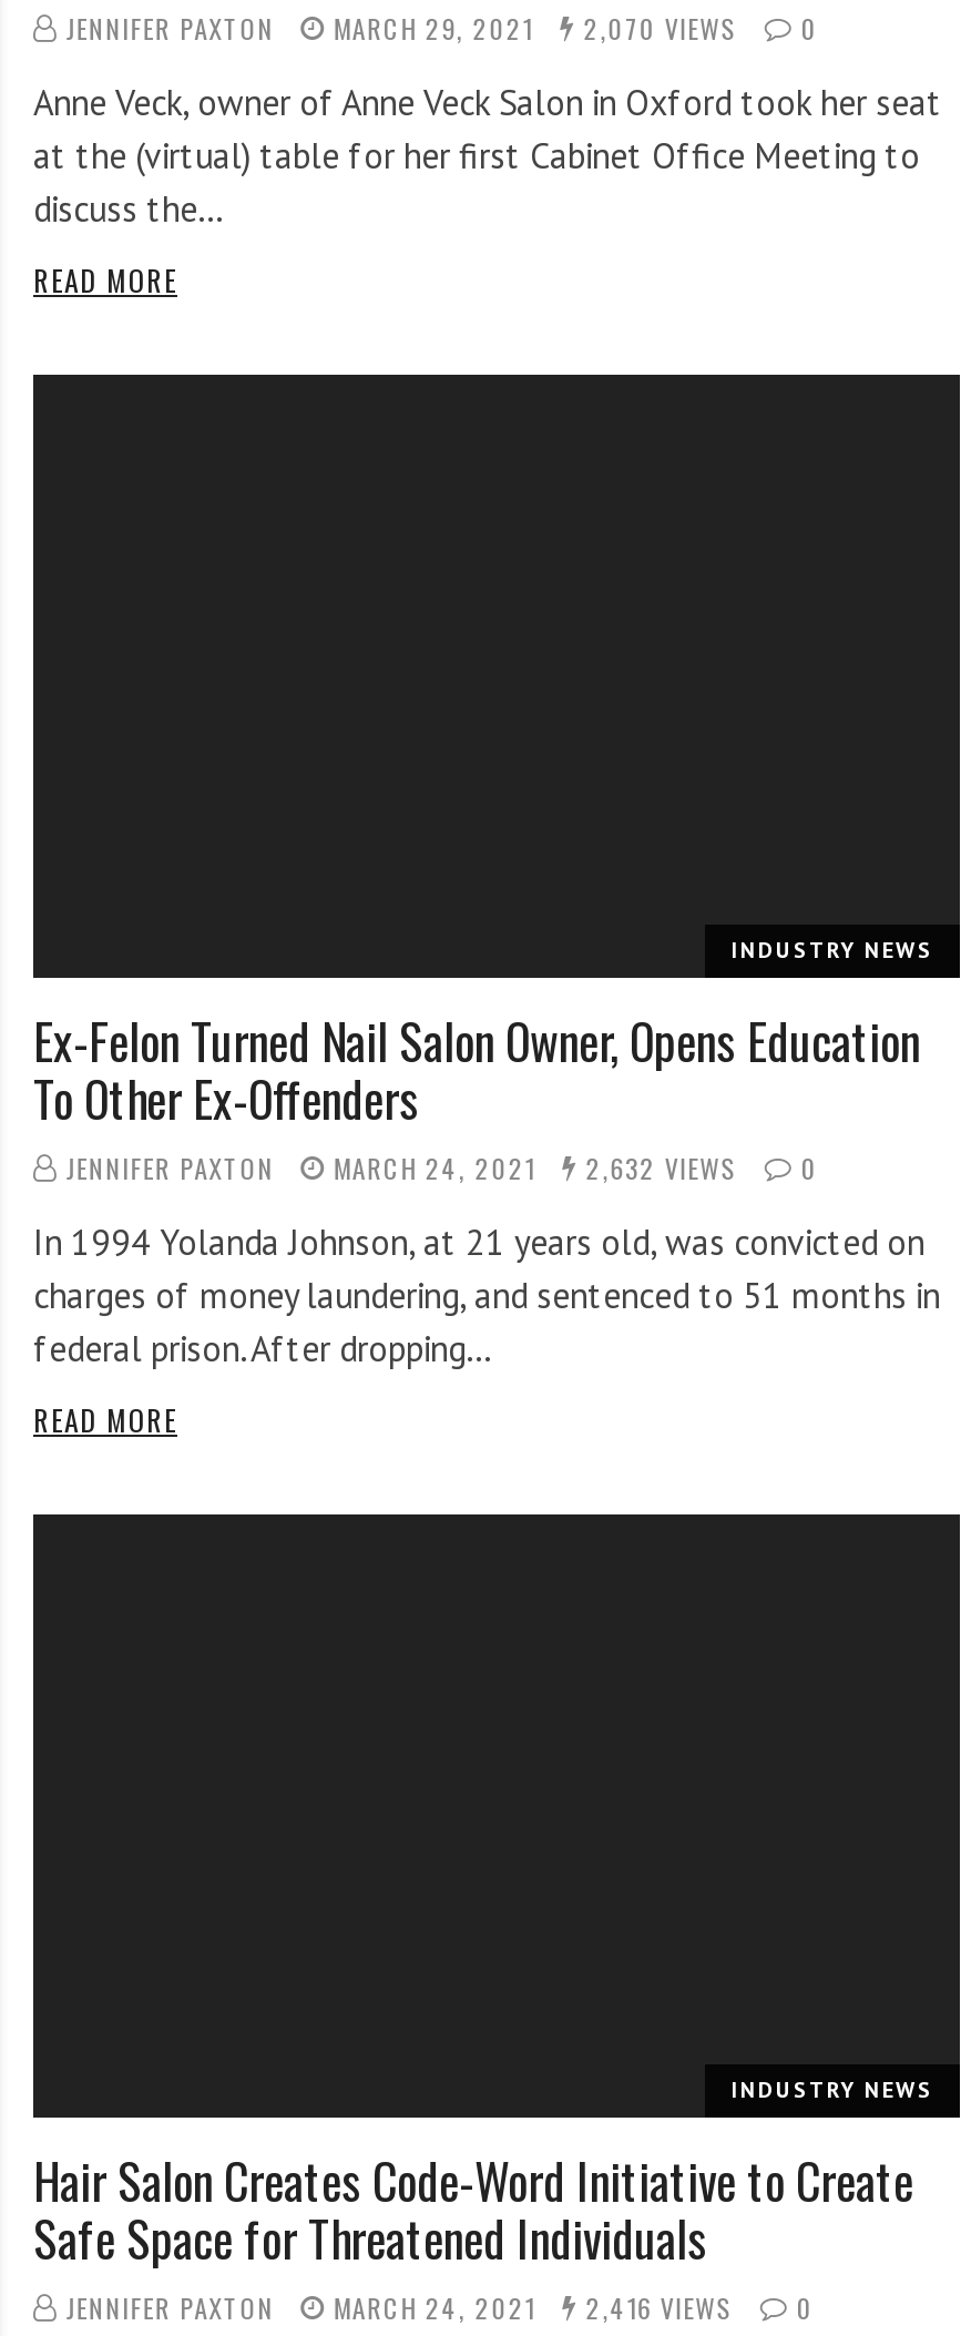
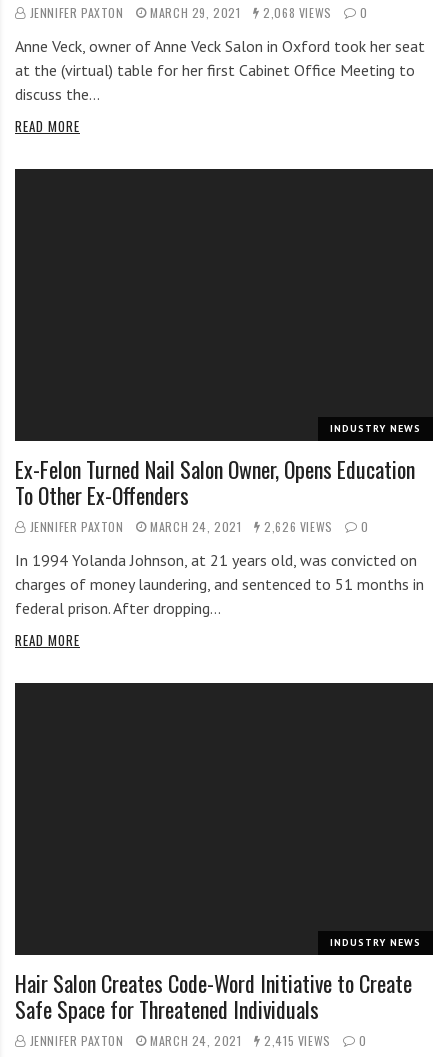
[66,10,818,47] JENNIFER PAXTON MARCH 29, 2021 2,070 VIEWS 0 -> [30,4,368,21] JENNIFER PAXTON MARCH 29, 2021 2,068 VIEWS 0
[66,1149,818,1187] JENNIFER PAXTON MARCH 24, 2021 2,632 VIEWS 0 -> [30,518,369,535] JENNIFER PAXTON MARCH 24, 2021 2,626 VIEWS 0
[66,2288,814,2326] JENNIFER PAXTON MARCH 24, 2021 2,416 VIEWS 0 -> [30,1032,367,1049] JENNIFER PAXTON MARCH 24, 2021 2,415 VIEWS 0

